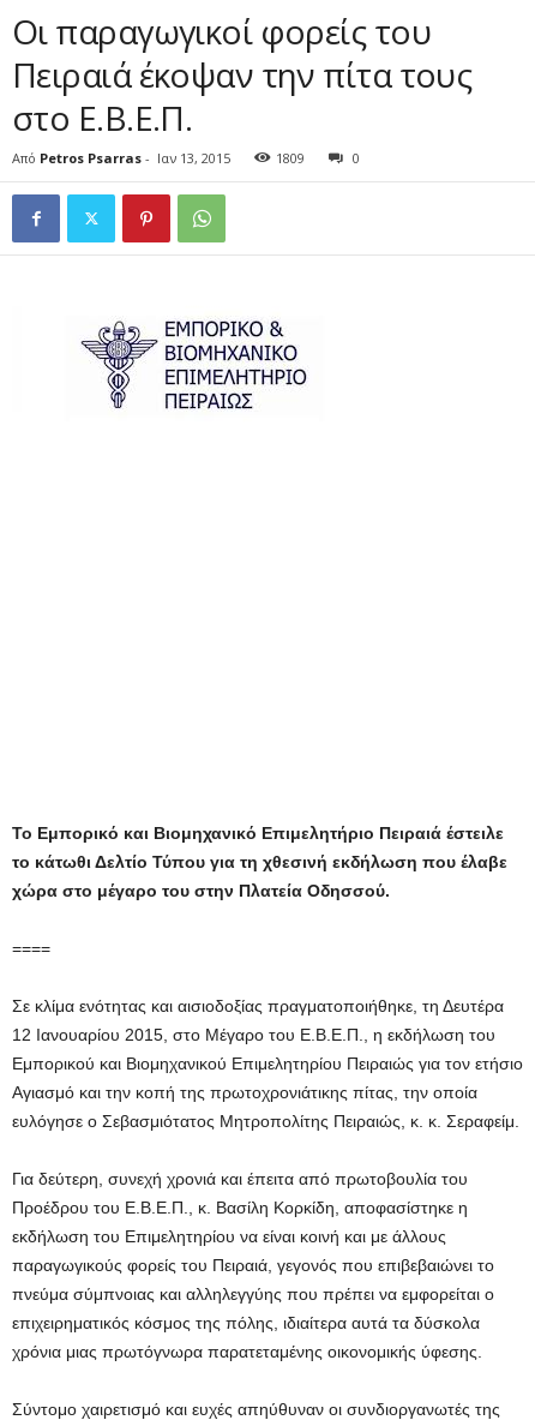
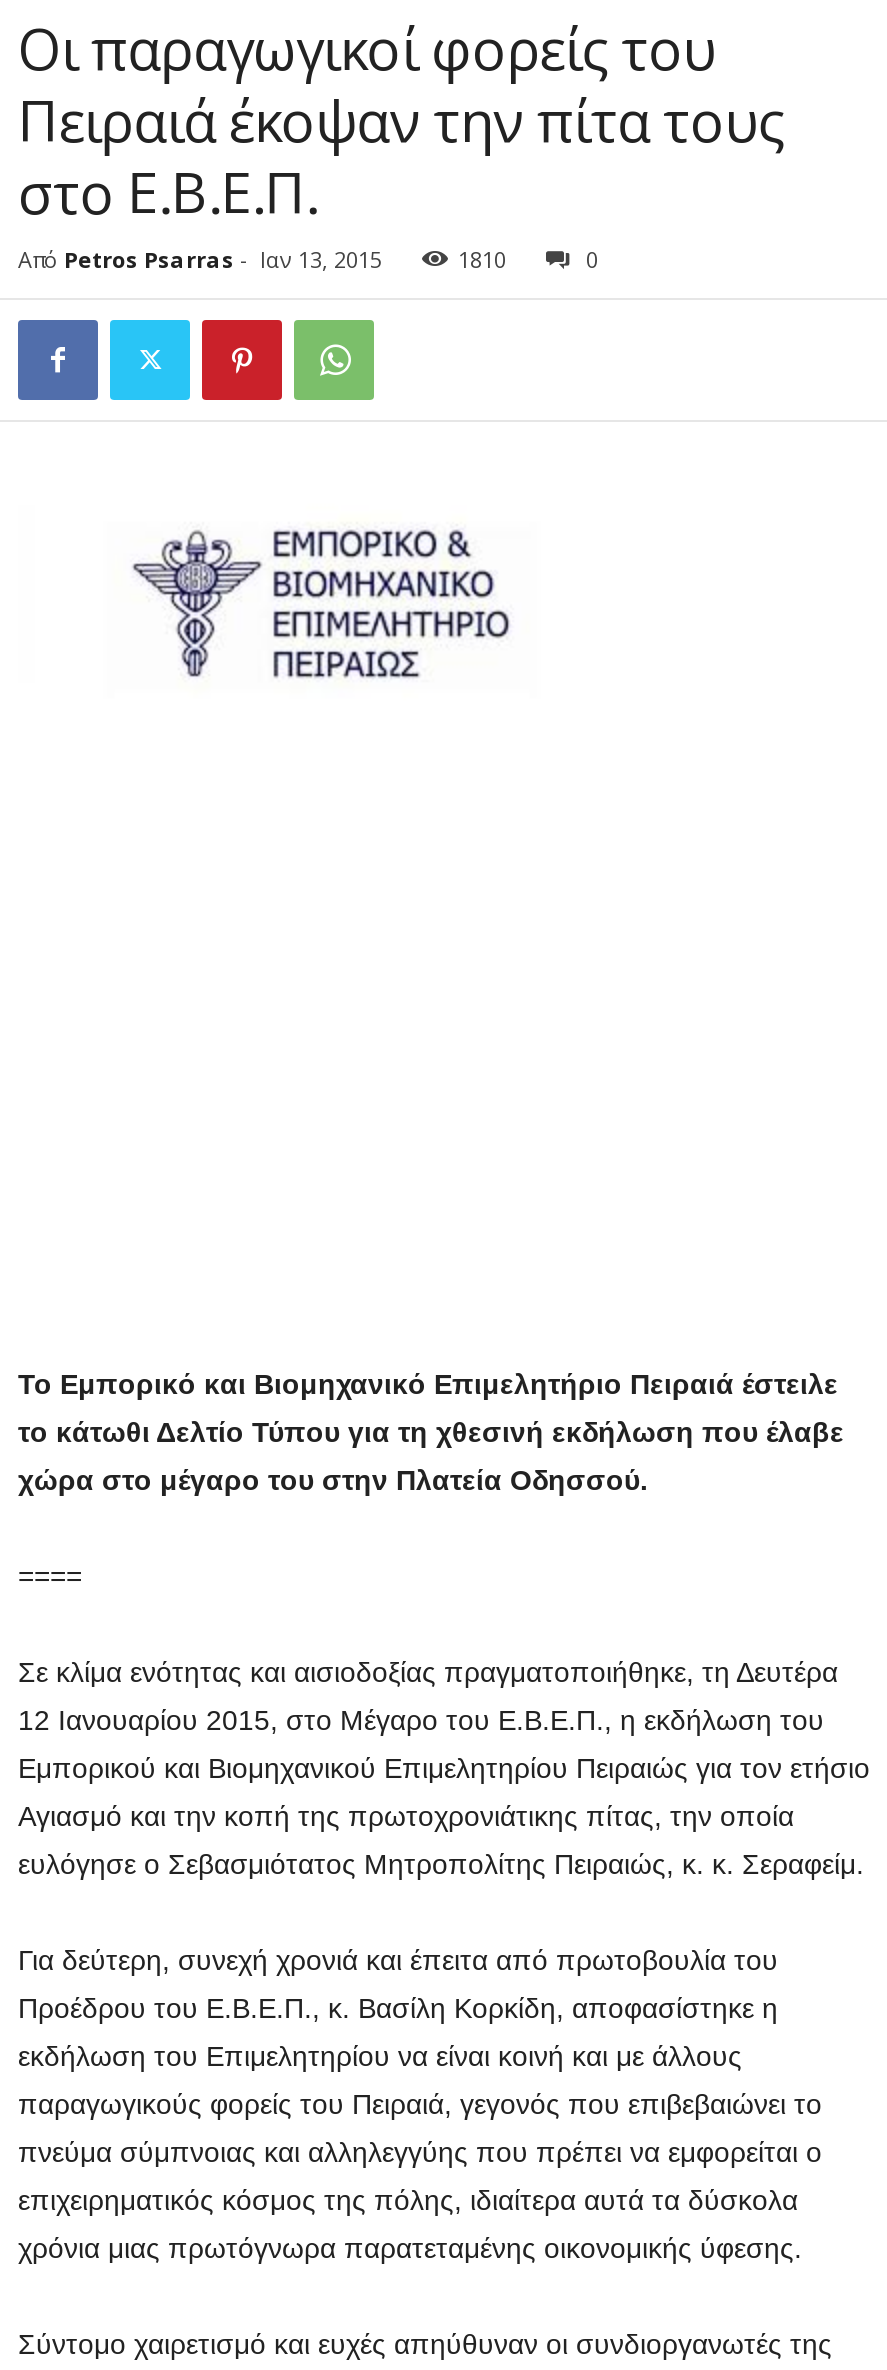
[276,149,305,167] 1809 -> [458,244,506,274] 1810

